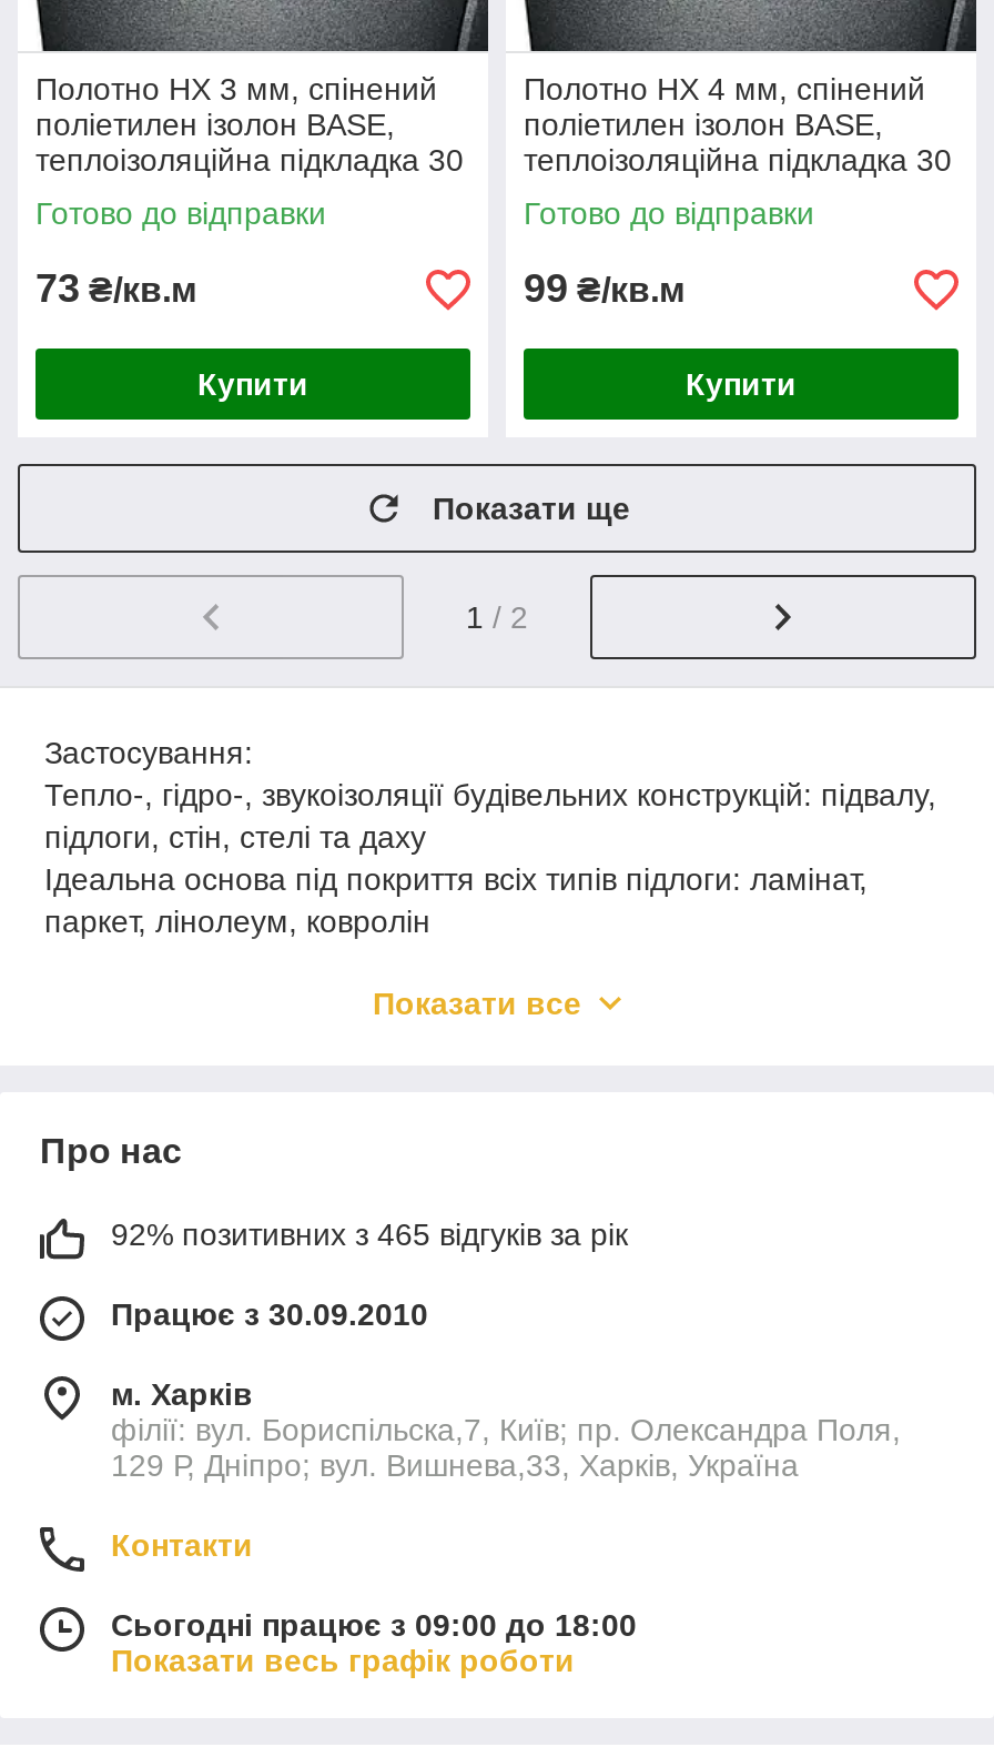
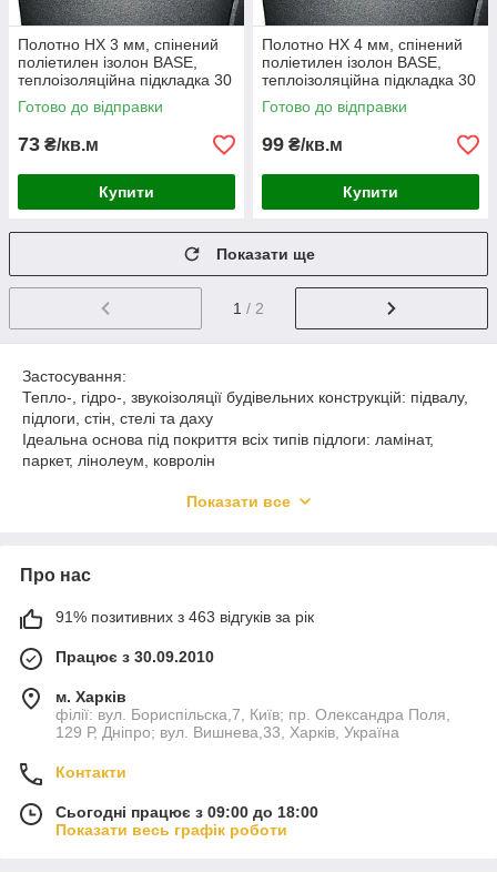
[111,1216,628,1252] 92% позитивних з 465 відгуків за рік -> [55,608,314,626] 91% позитивних з 463 відгуків за рік

